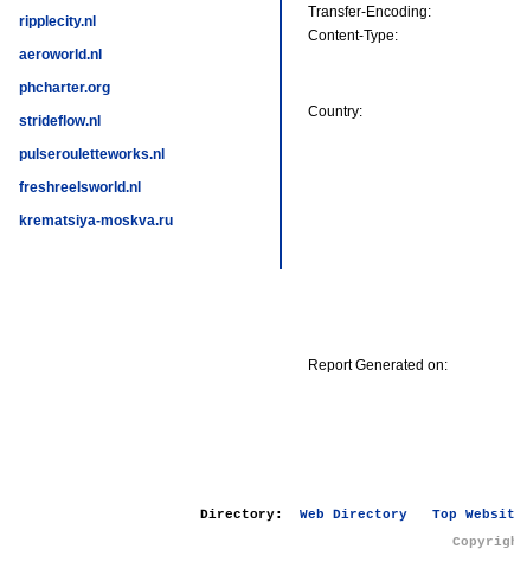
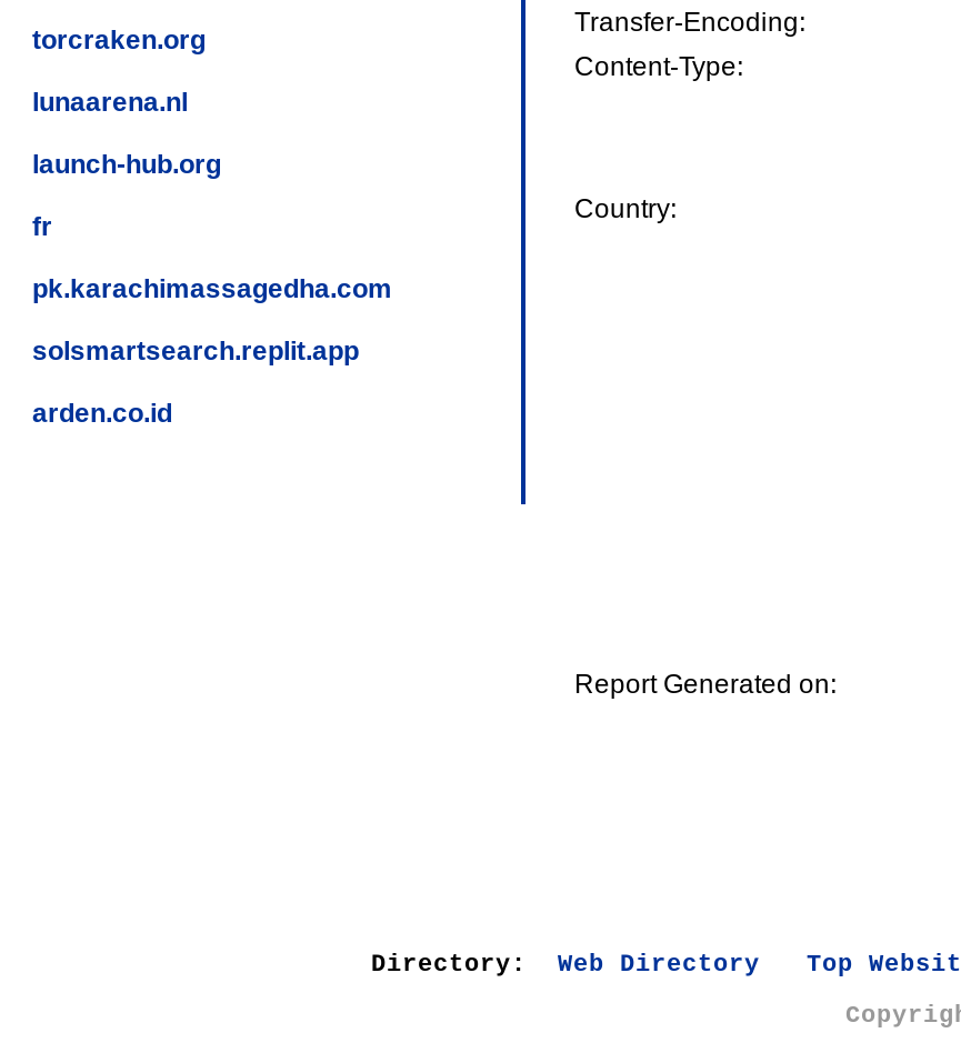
[19,13,96,30] ripplecity.nl -> [32,24,206,56] torcraken.org
[19,46,102,63] aeroworld.nl -> [32,87,188,118] lunaarena.nl
[19,79,110,96] phcharter.org -> [32,149,221,180] launch-hub.org
[19,113,101,129] strideflow.nl -> [32,211,52,242] fr
[19,146,165,162] pulserouletteworks.nl -> [32,273,392,304] pk.karachimassagedha.com
[19,179,141,196] freshreelsworld.nl -> [32,335,359,367] solsmartsearch.replit.app
[19,212,173,229] krematsiya-moskva.ru -> [32,398,172,429] arden.co.id

